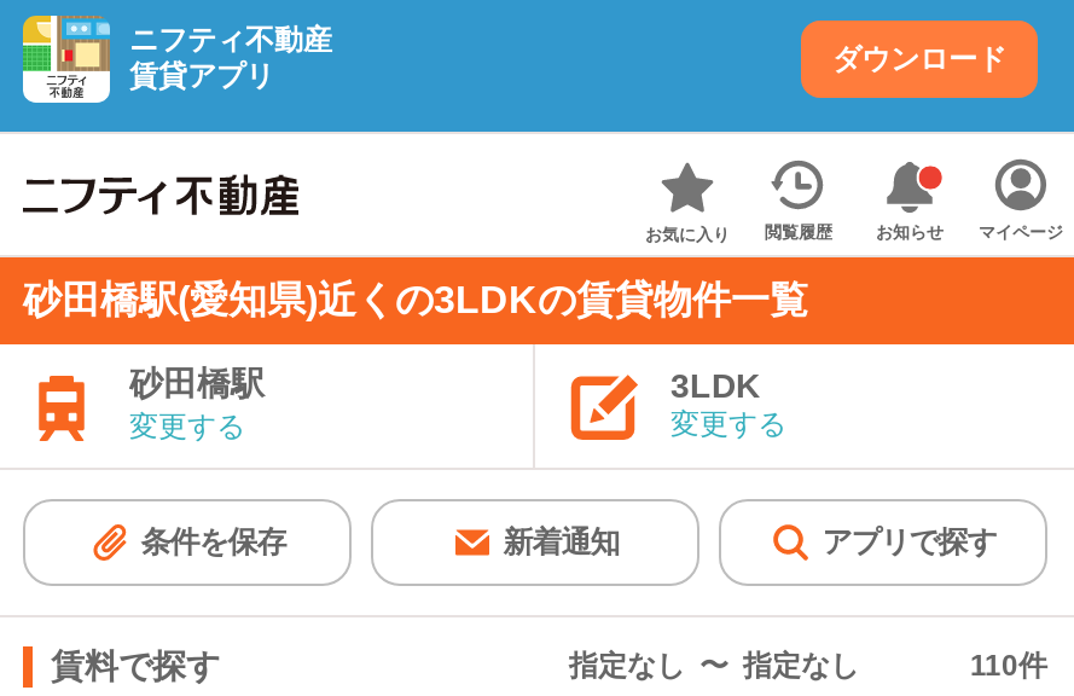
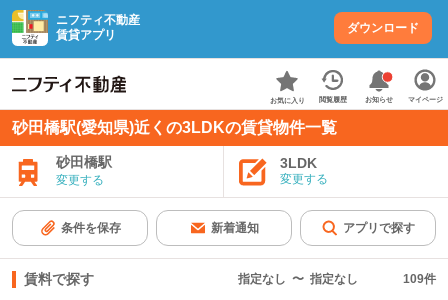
[970,649,1047,683] 110件 -> [403,272,436,286] 109件

